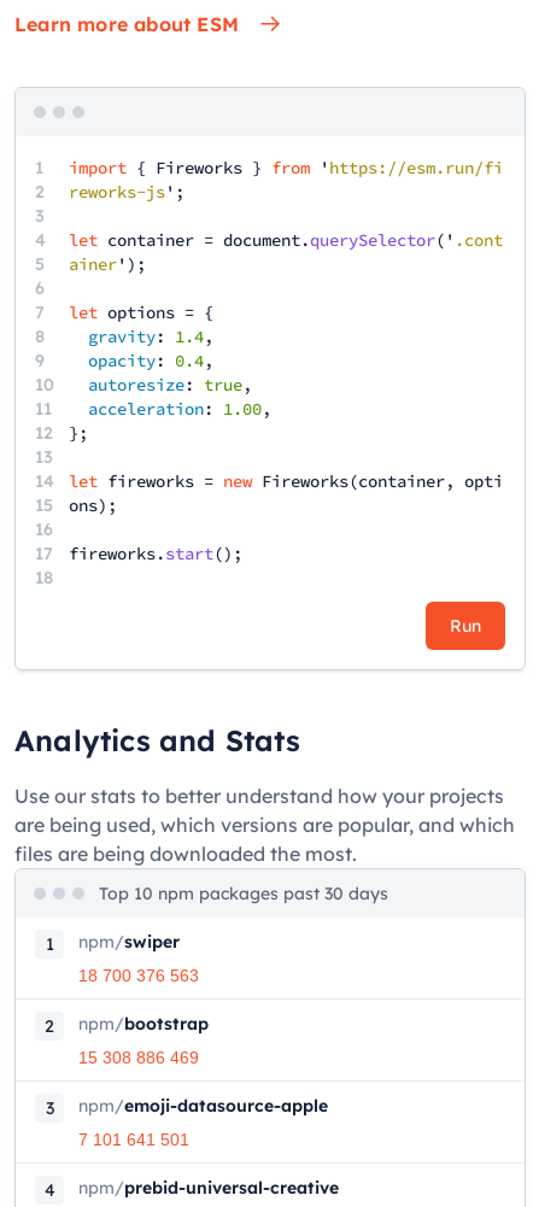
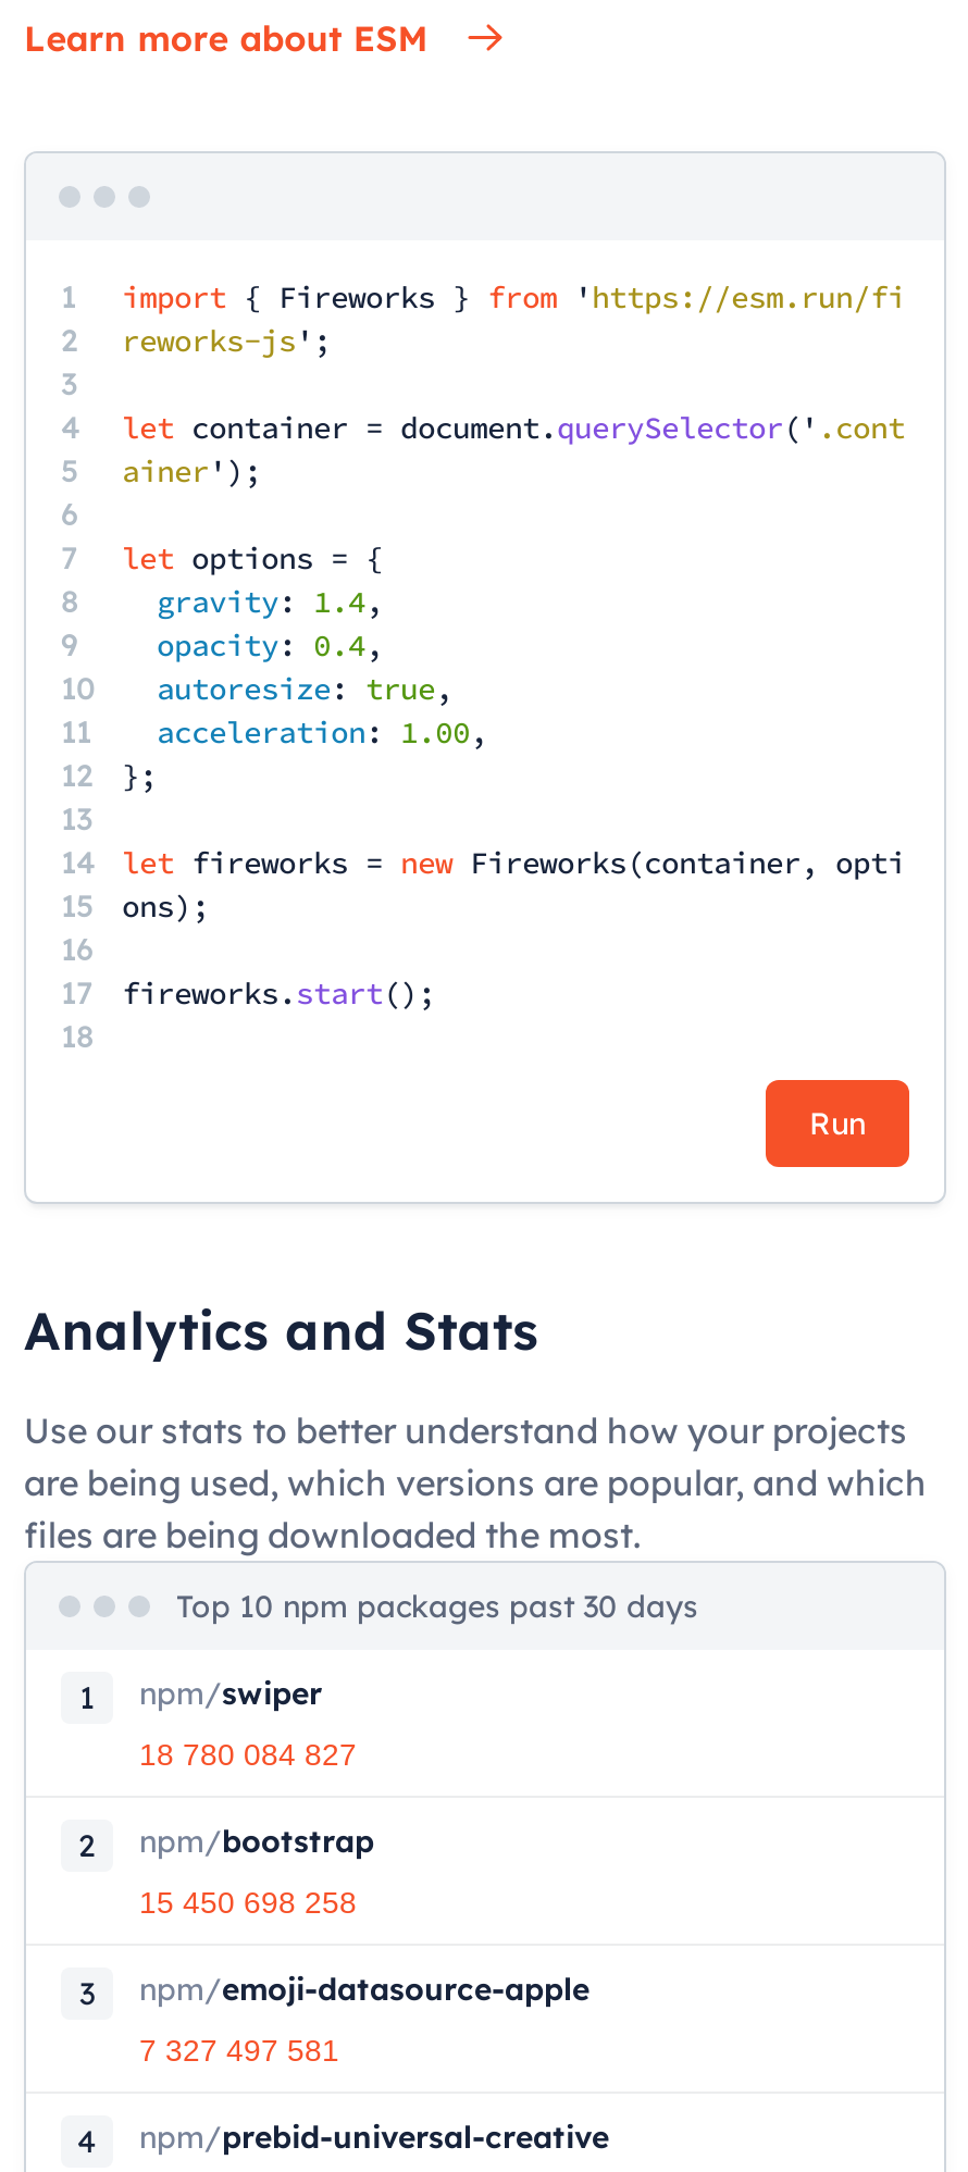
[78,966,199,985] 18 700 376 563 -> [139,1737,357,1772] 18 780 084 827
[78,1048,199,1067] 15 308 886 469 -> [139,1885,357,1920] 15 450 698 258
[78,1130,189,1149] 7 101 641 501 -> [139,2033,339,2068] 7 327 497 581

